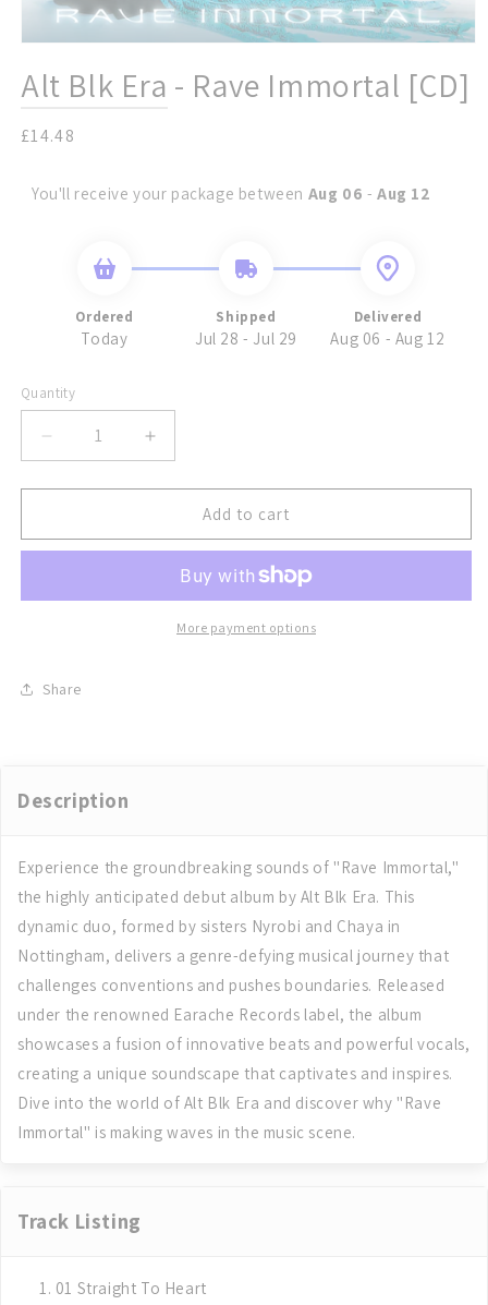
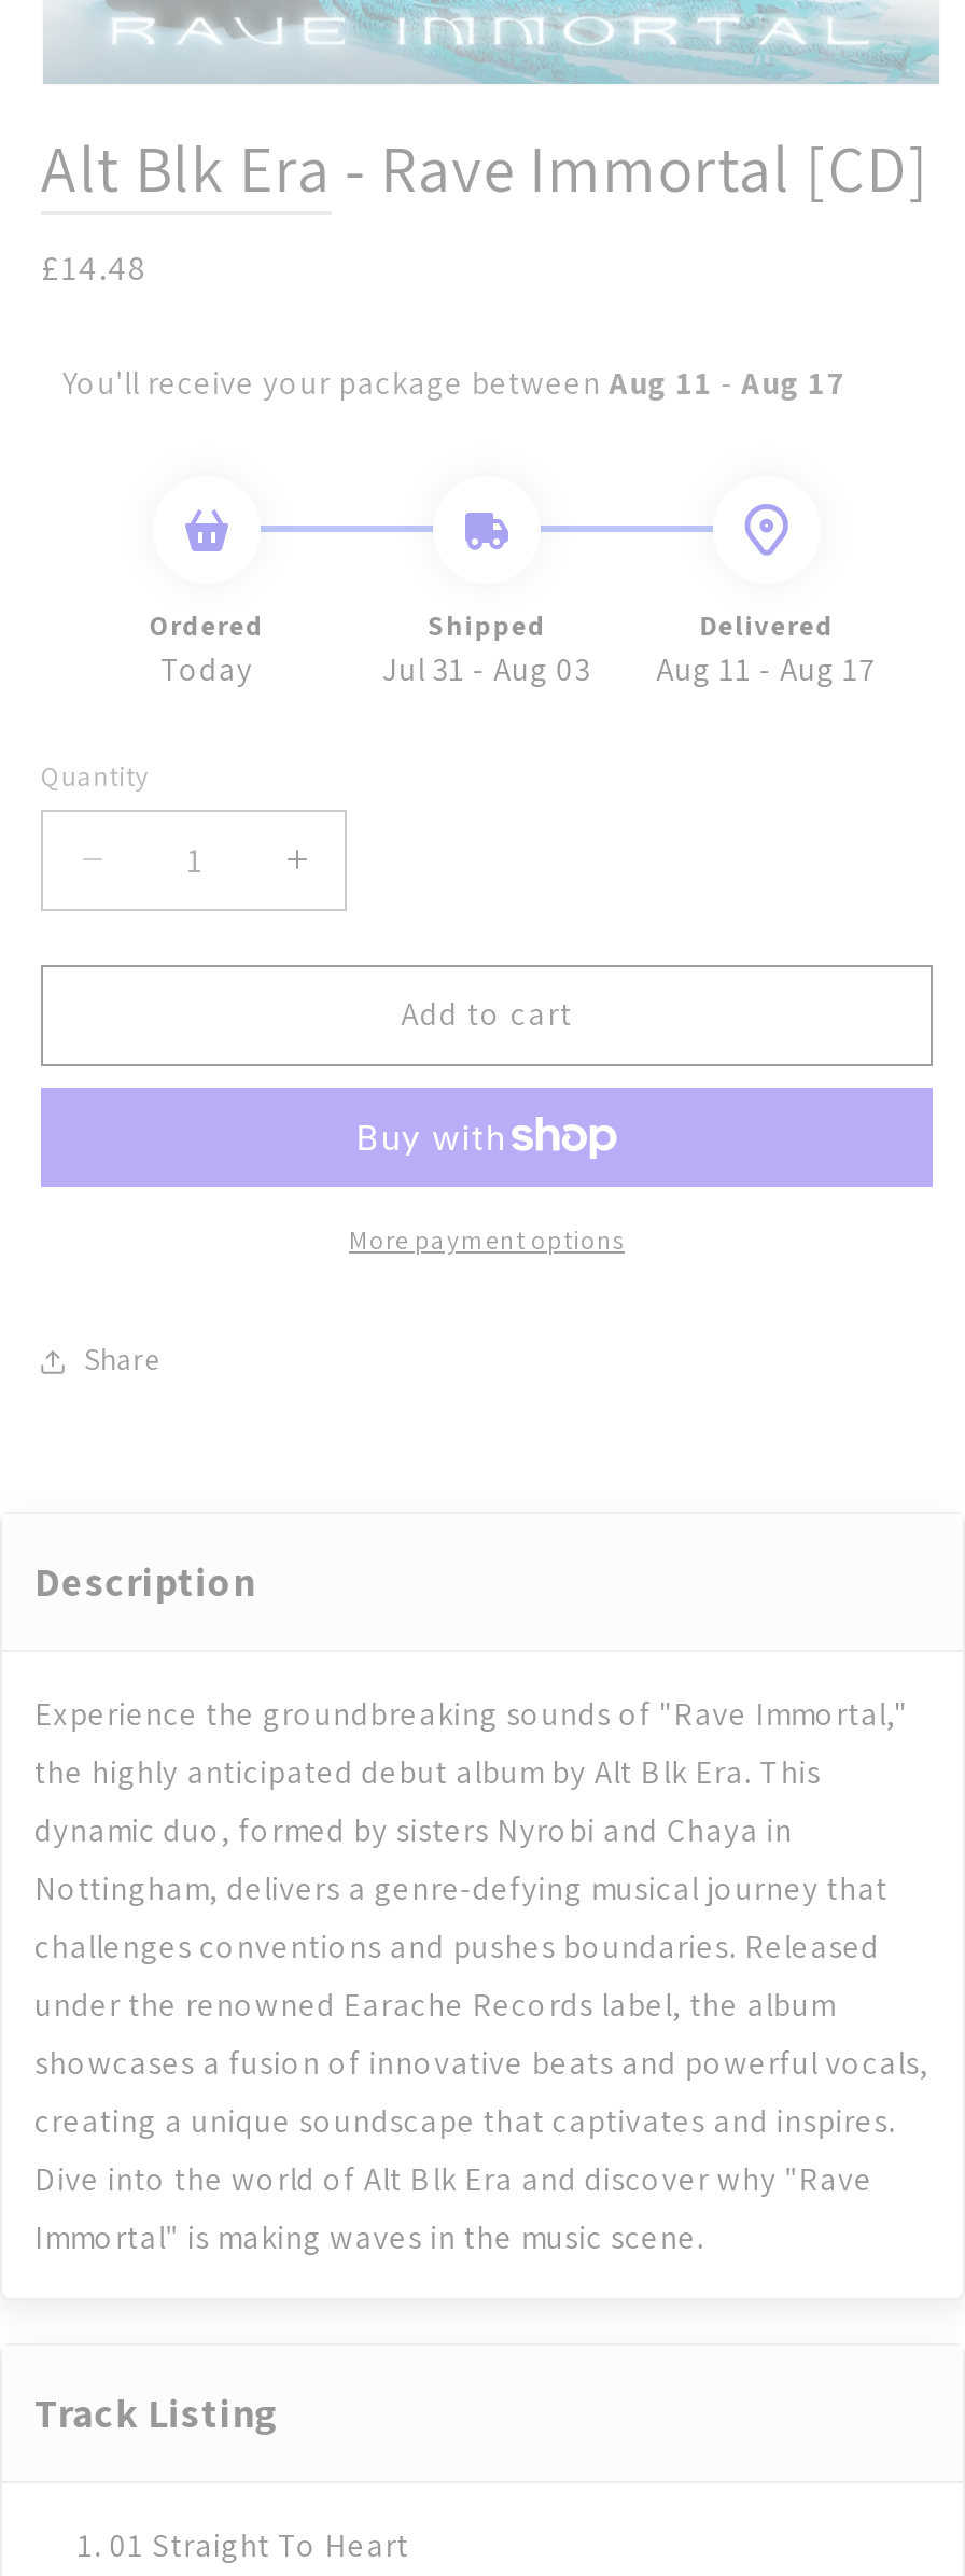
[32,183,431,204] You'll receive your package between Aug 06 - Aug 12 -> [62,362,848,403] You'll receive your package between Aug 11 - Aug 17
[195,328,297,349] Jul 28 - Jul 29 -> [382,648,591,689] Jul 31 - Aug 03
[331,328,445,349] Aug 06 - Aug 12 -> [656,648,878,689] Aug 11 - Aug 17

